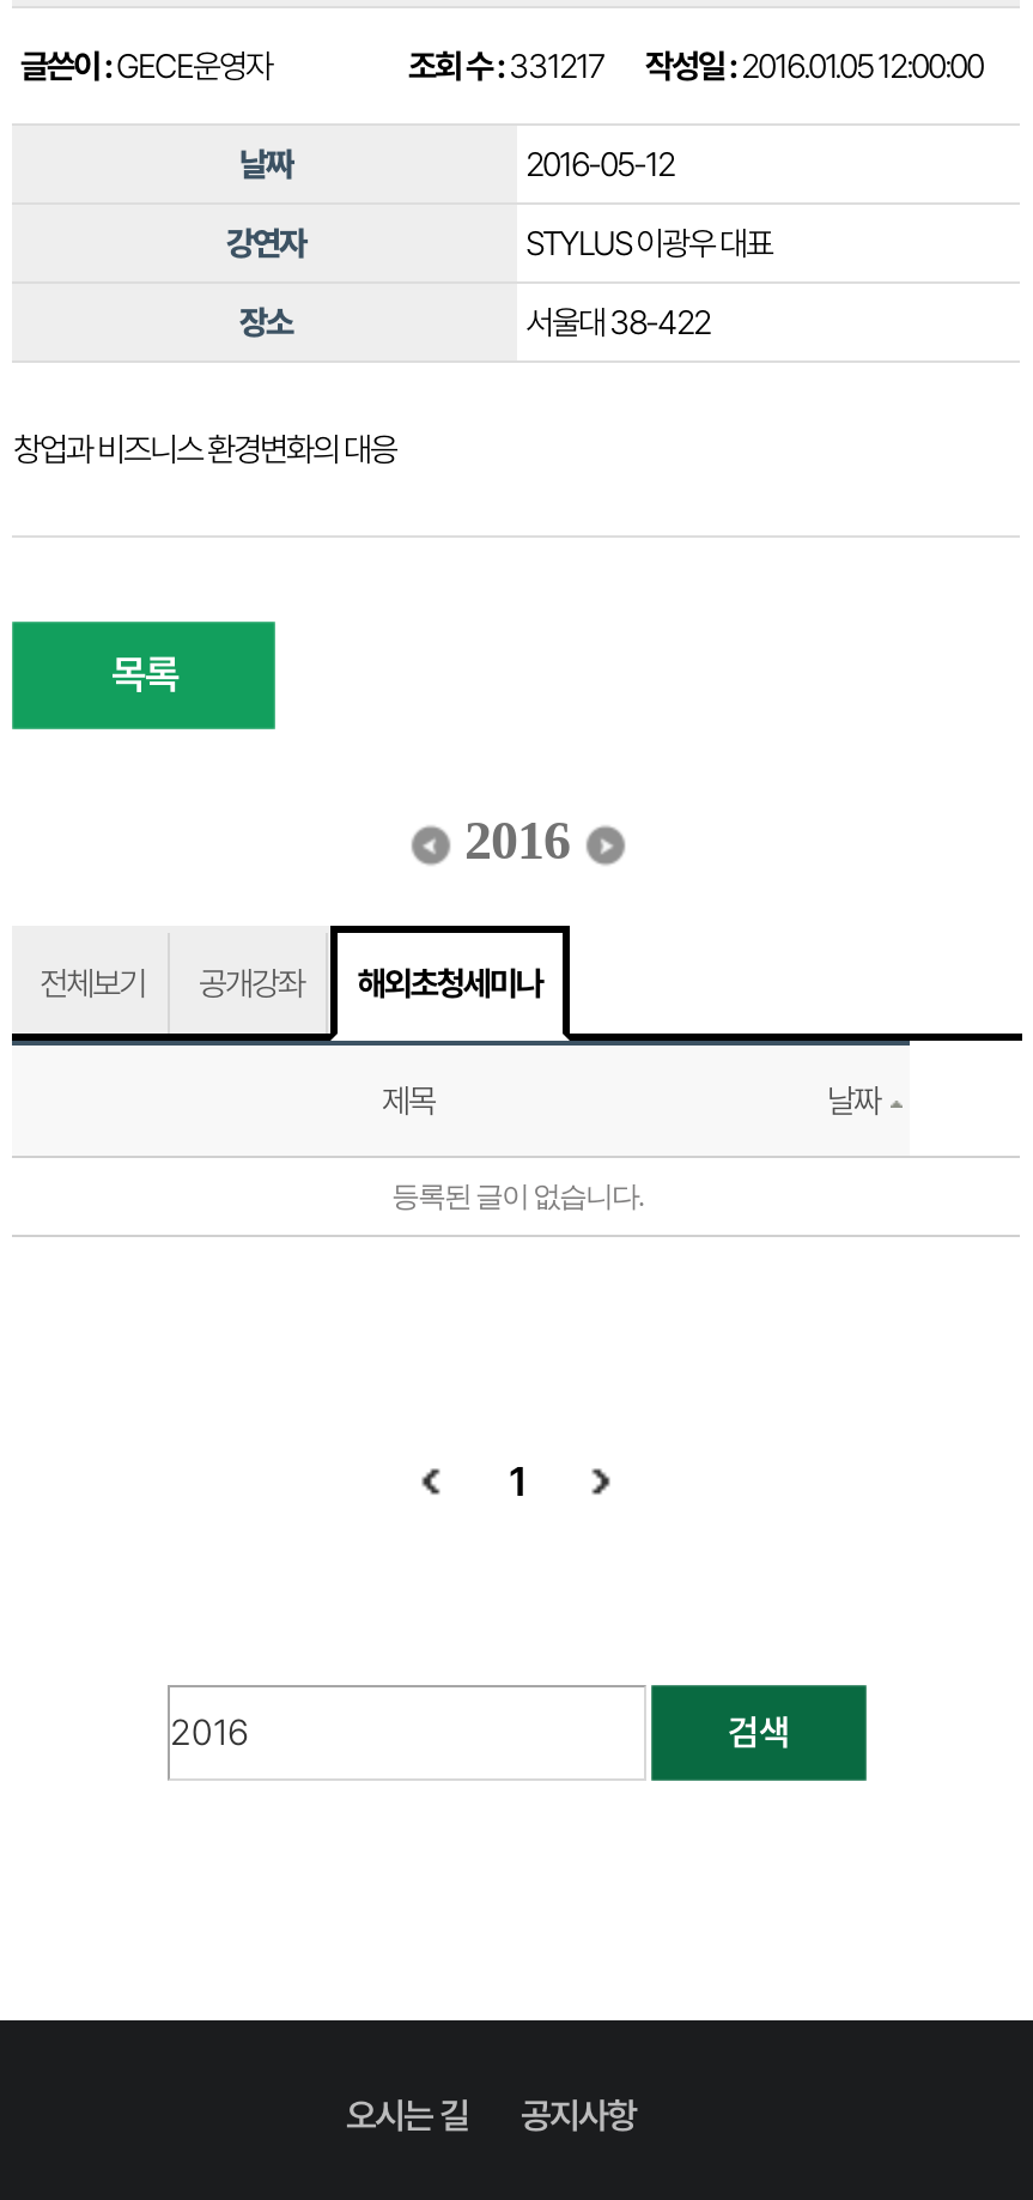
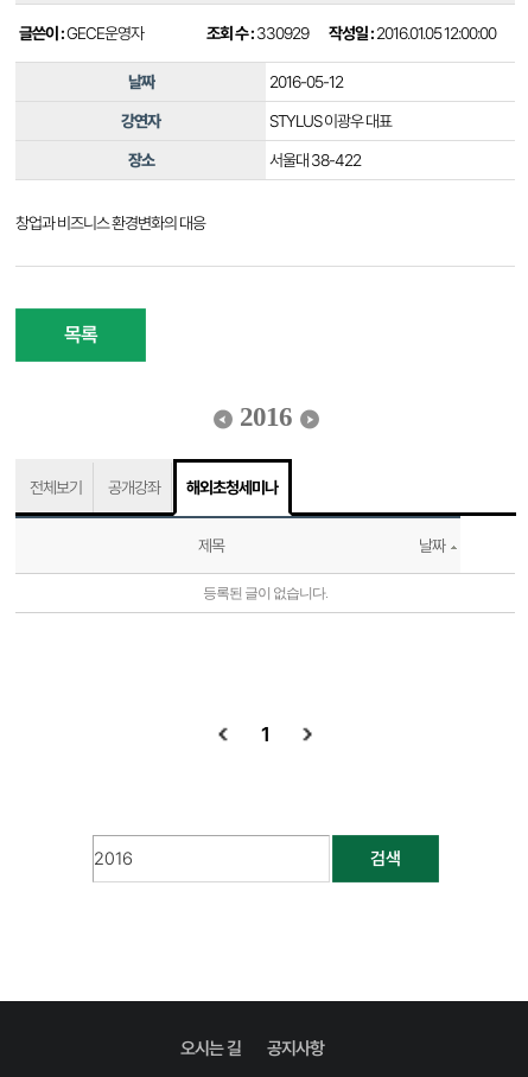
[408,47,982,85] 조회 수 : 331217 작성일 : 2016.01.05 12:00:00 -> [207,24,496,43] 조회 수 : 330929 작성일 : 2016.01.05 12:00:00

